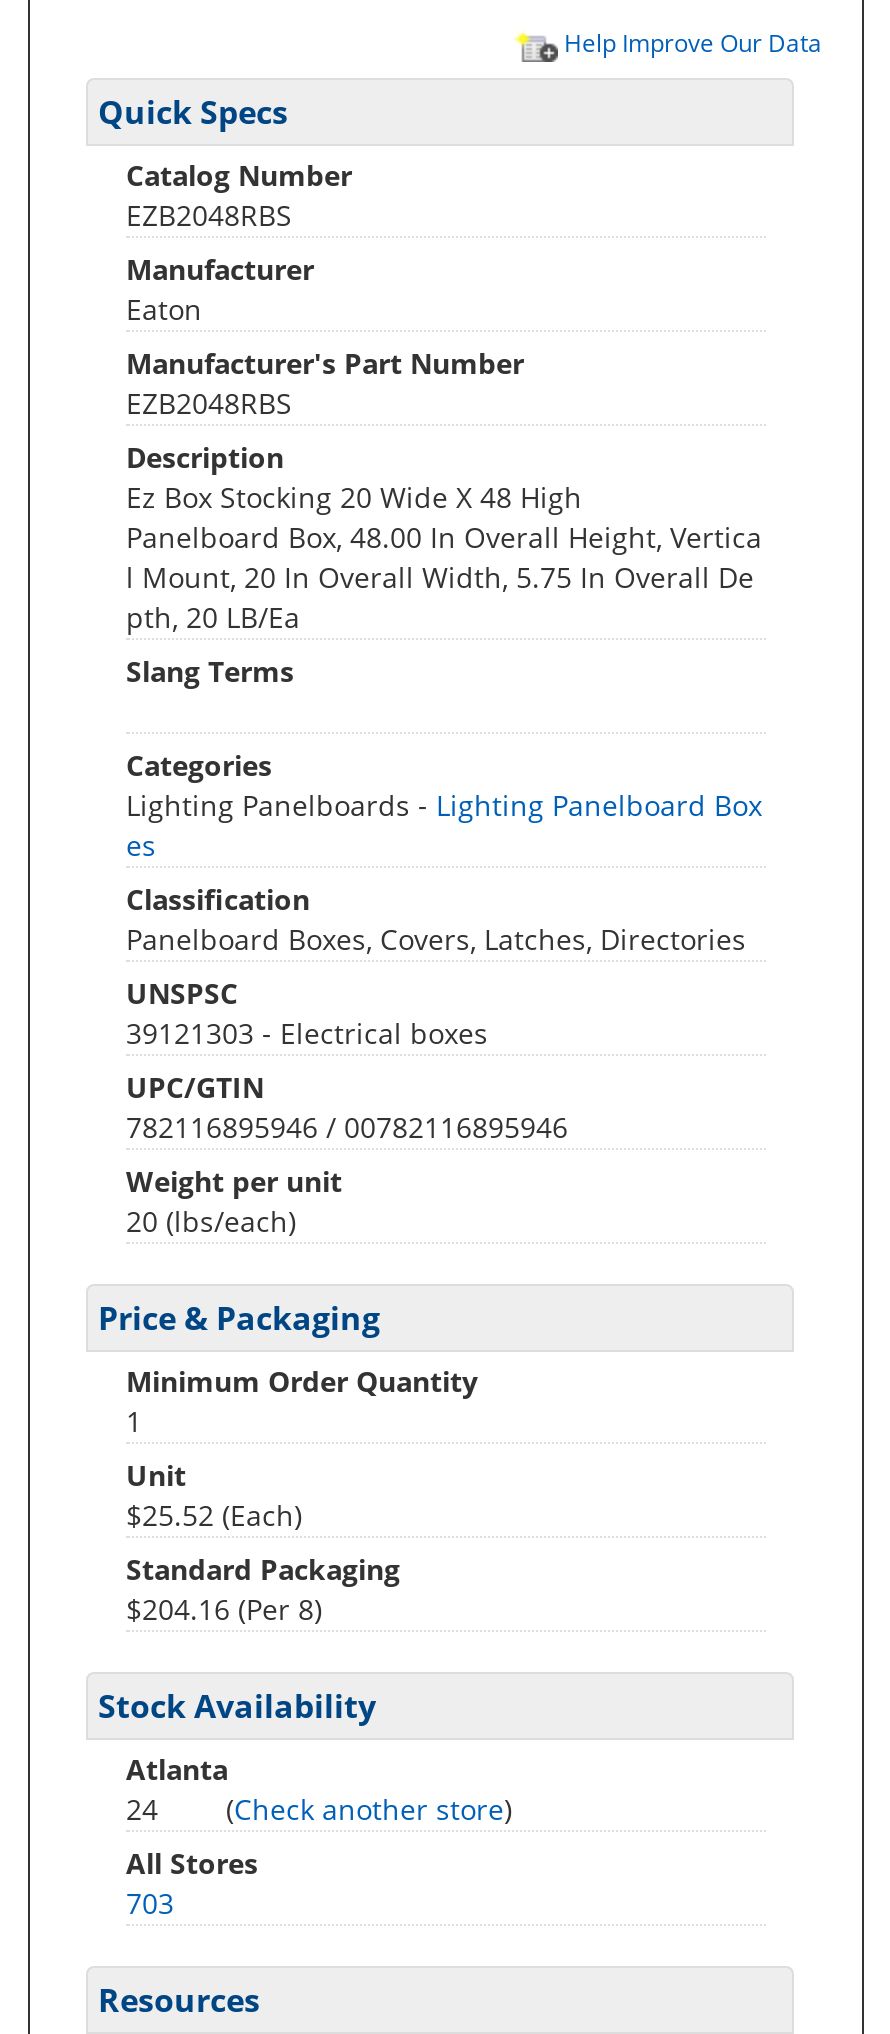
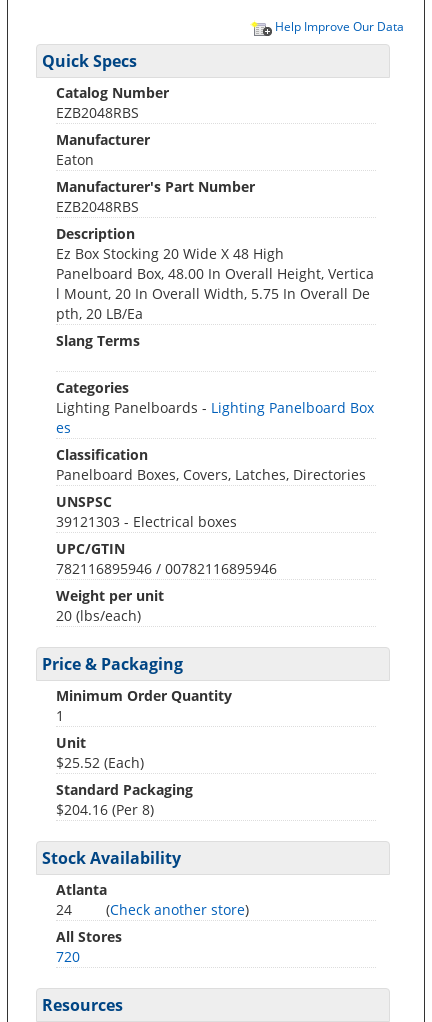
[126,1884,174,1922] 703 -> [56,947,80,966] 720

